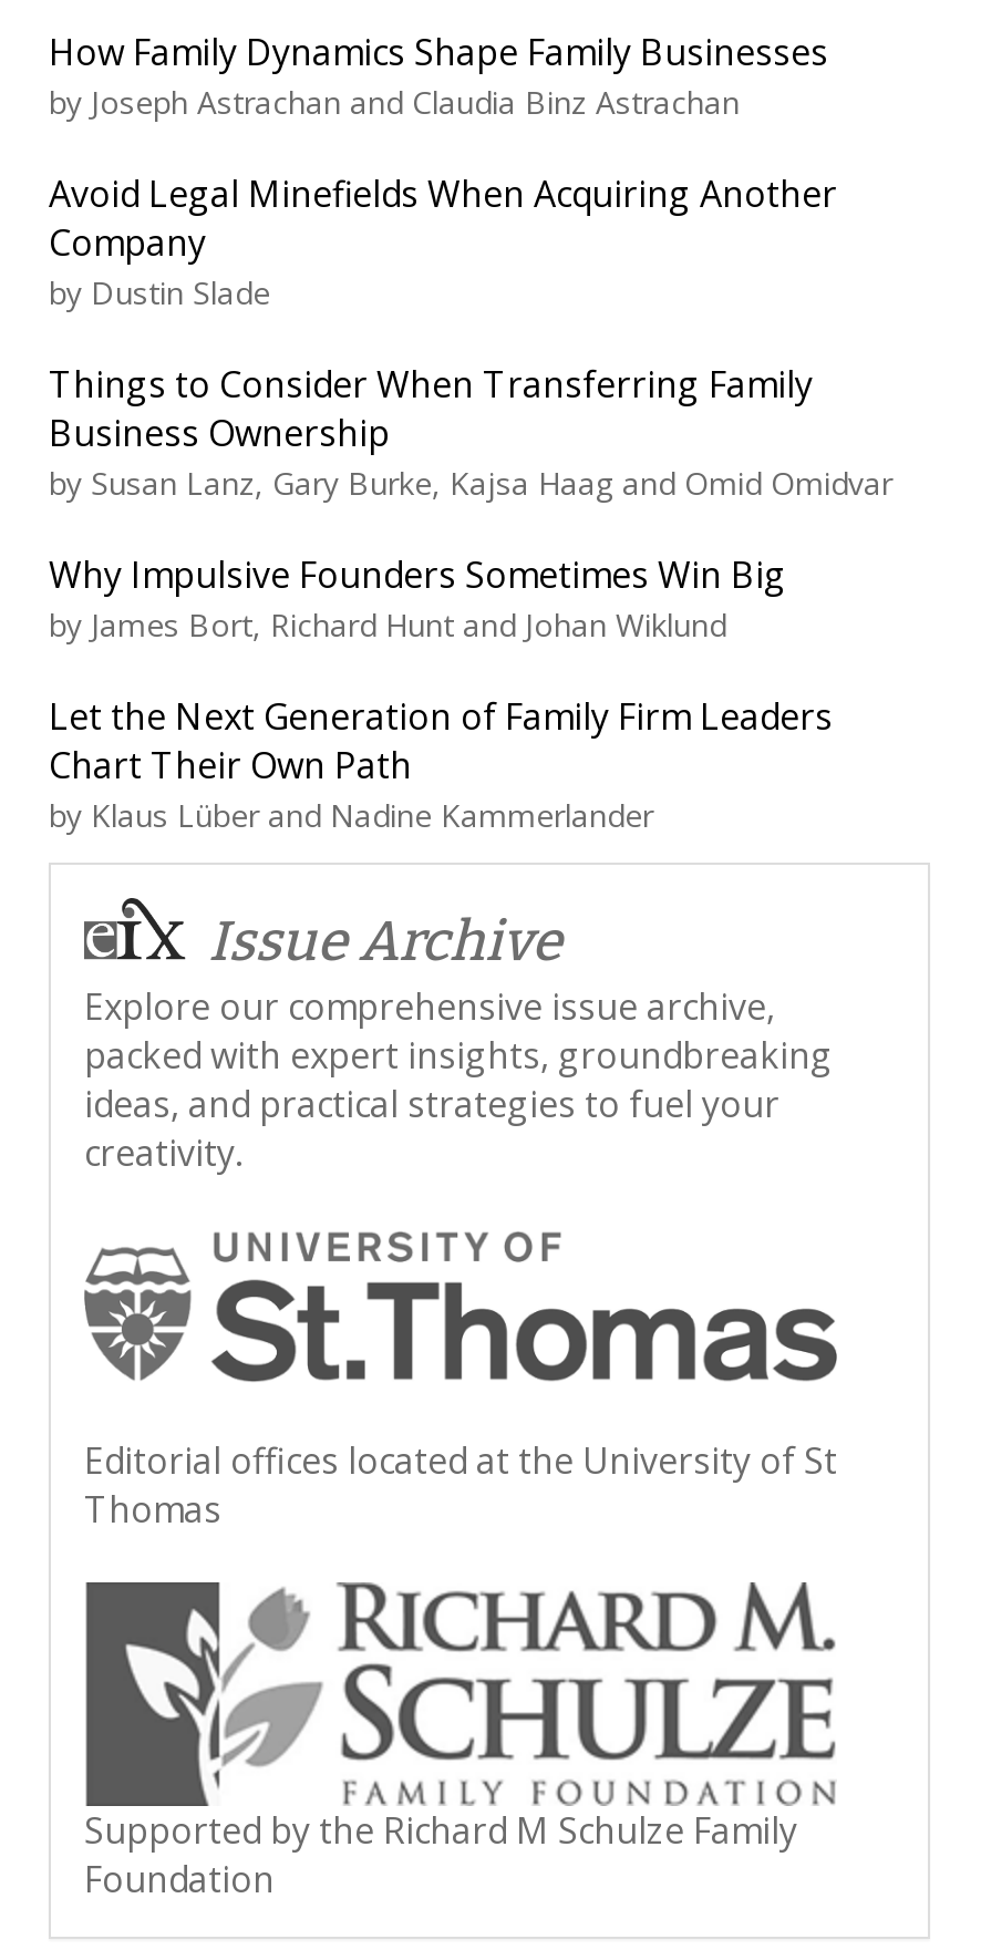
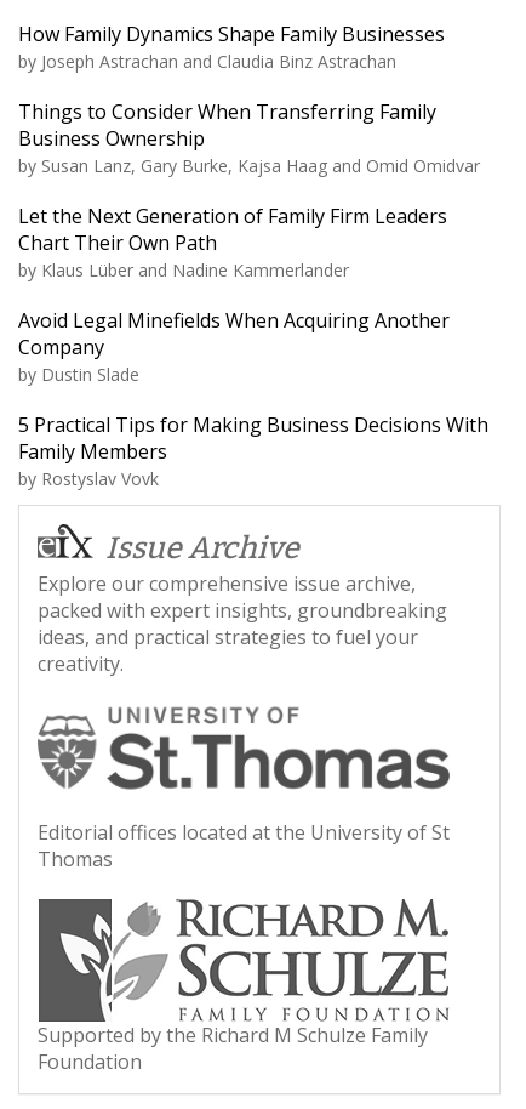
moved [49,170,837,314] -> [18,307,450,386]: Avoid Legal Minefields When Acquiring Another | Company | by Dustin Slade
moved [49,361,892,504] -> [18,99,480,178]: Things to Consider When Transferring Family | Business Ownership | by Susan Lanz, Gary Burke, Kajsa Haag and Omid Omidvar
[49,551,786,646] Why Impulsive Founders Sometimes Win Big | by James Bort, Richard Hunt and Johan Wiklund -> none
moved [49,693,833,837] -> [18,203,447,282]: Let the Next Generation of Family Firm Leaders | Chart Their Own Path | by Klaus Lüber and Nadine Kammerlander
none -> [18,412,488,491] 5 Practical Tips for Making Business Decisions With | Family Members | by Rostyslav Vovk

